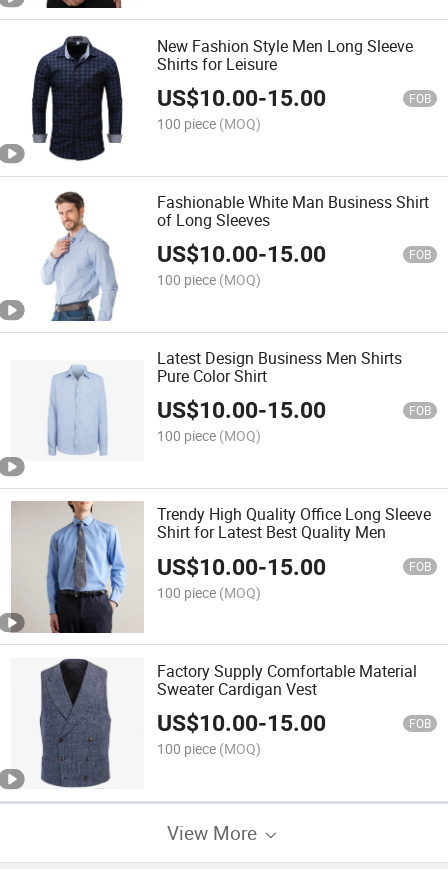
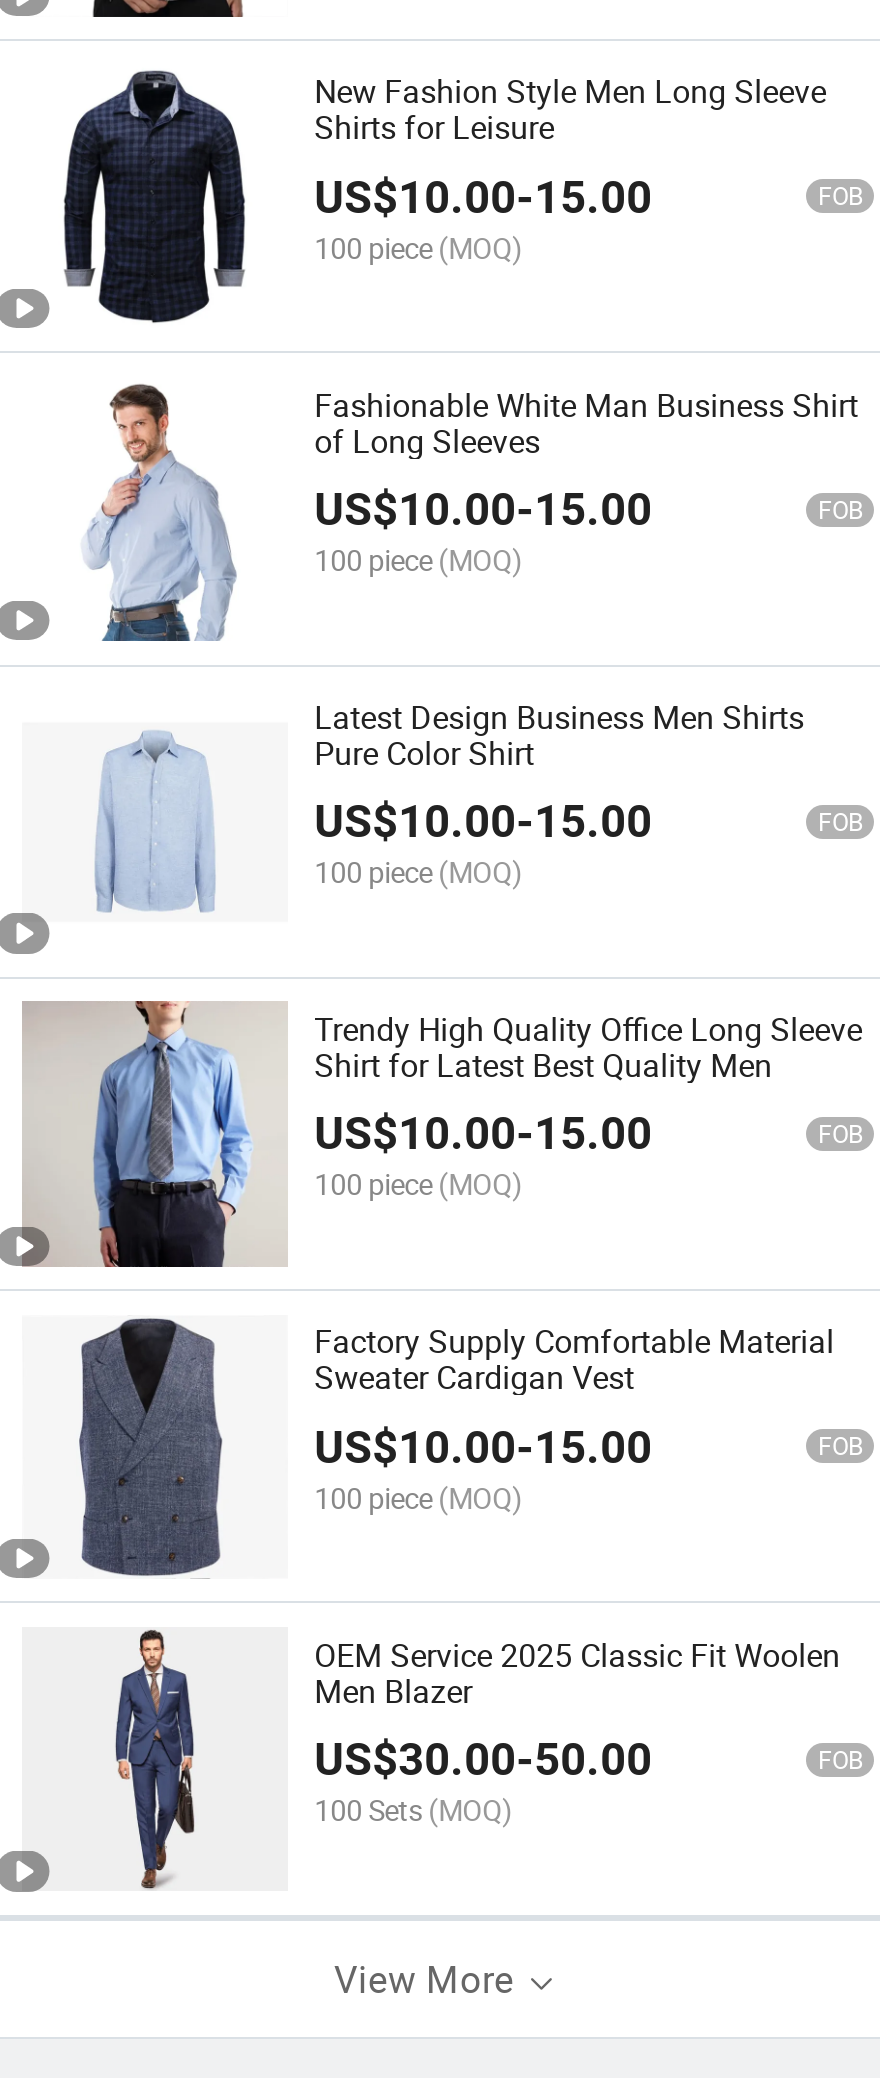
none -> [114,1630,196,1892] [image]
none -> [314,1632,862,1829] OEM Service 2025 Classic Fit Woolen | Men Blazer | US$30.00-50.00 | FOB | 100 Sets (MOQ)

